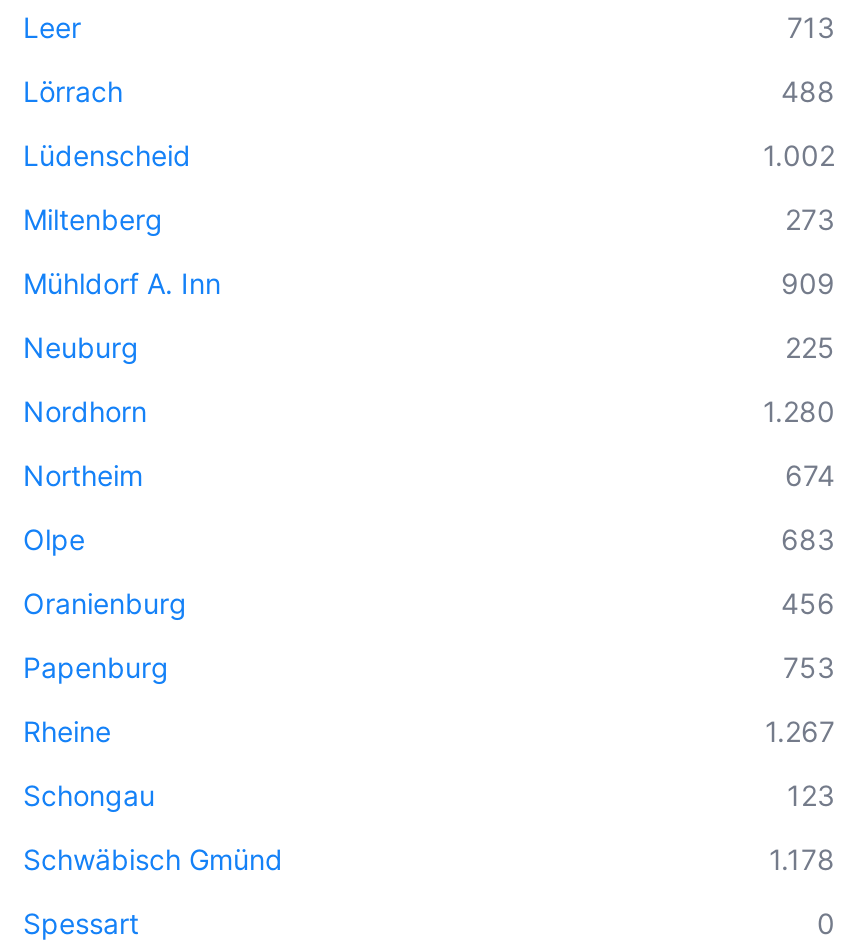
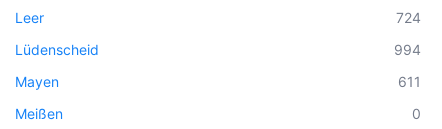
[23,9,835,107] 713 | Lörrach | 488 -> [396,9,421,26] 724
[23,137,835,939] 1.002 | Miltenberg | 273 | Mühldorf A. Inn | 909 | Neuburg | 225 | Nordhorn | 1.280 | Northeim | 674 | Olpe | 683 | Oranienburg | 456 | Papenburg | 753 | Rheine | 1.267 | Schongau | 123 | Schwäbisch Gmünd | 1.178 | Spessart -> [15,41,421,122] 994 | Mayen | 611 | Meißen

